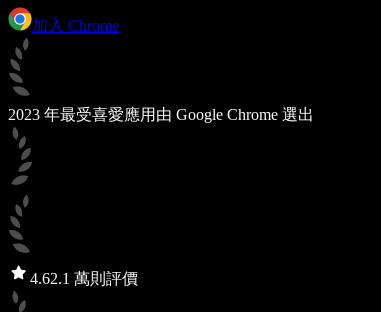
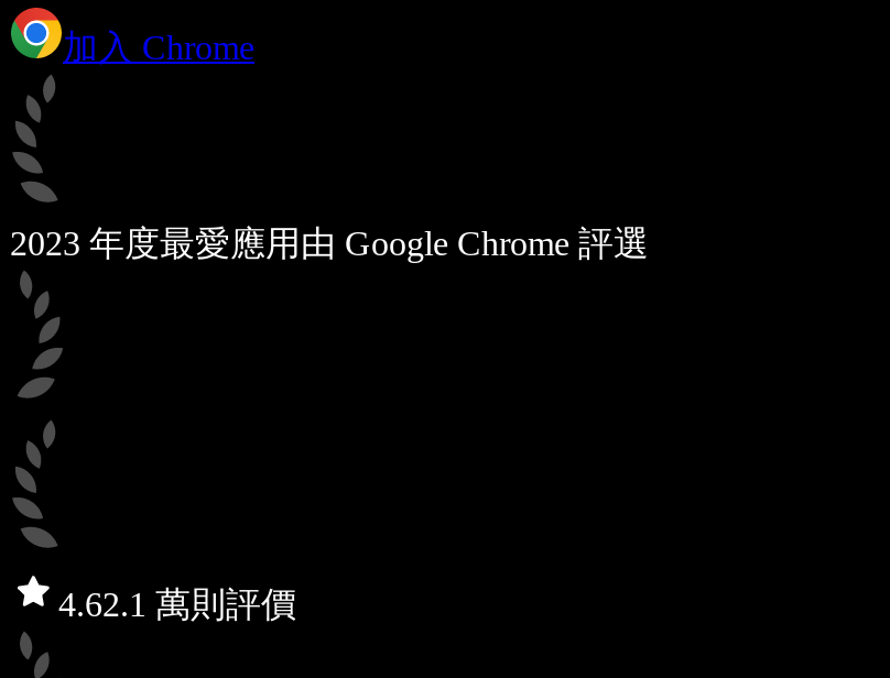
[8,106,314,123] 2023 年最受喜愛應用由 Google Chrome 選出 -> [10,225,649,262] 2023 年度最愛應用由 Google Chrome 評選

